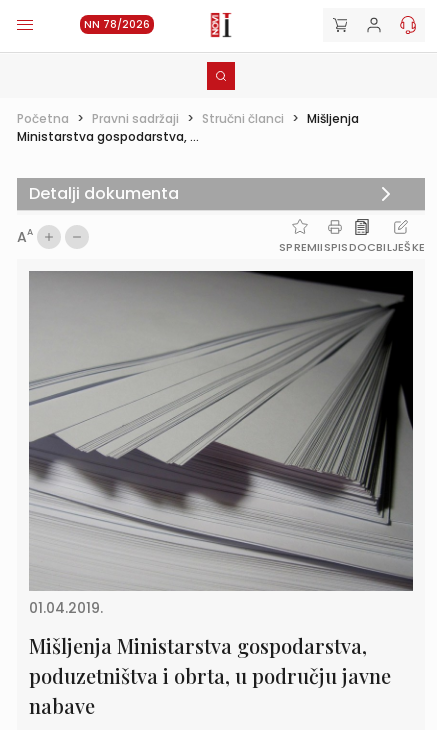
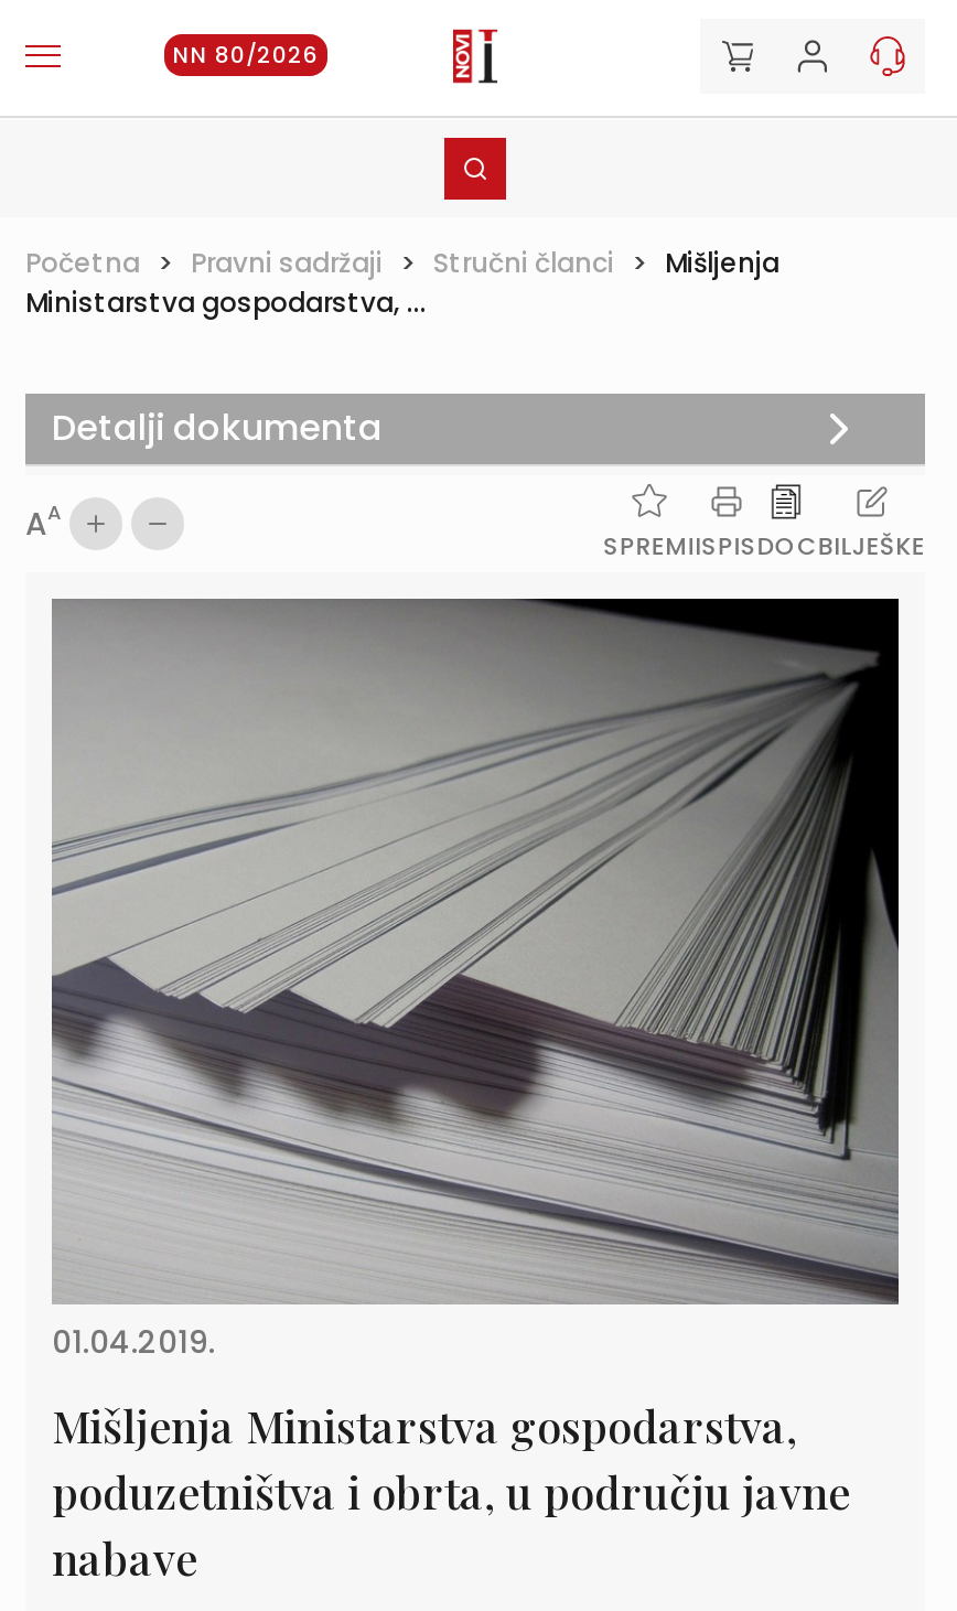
[84,17,150,32] NN 78/2026 -> [173,39,319,72] NN 80/2026

